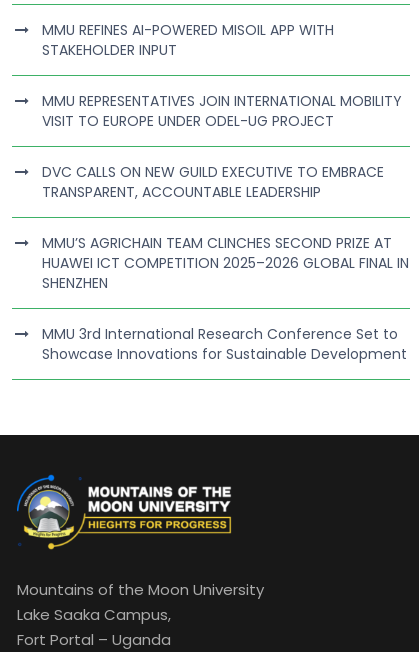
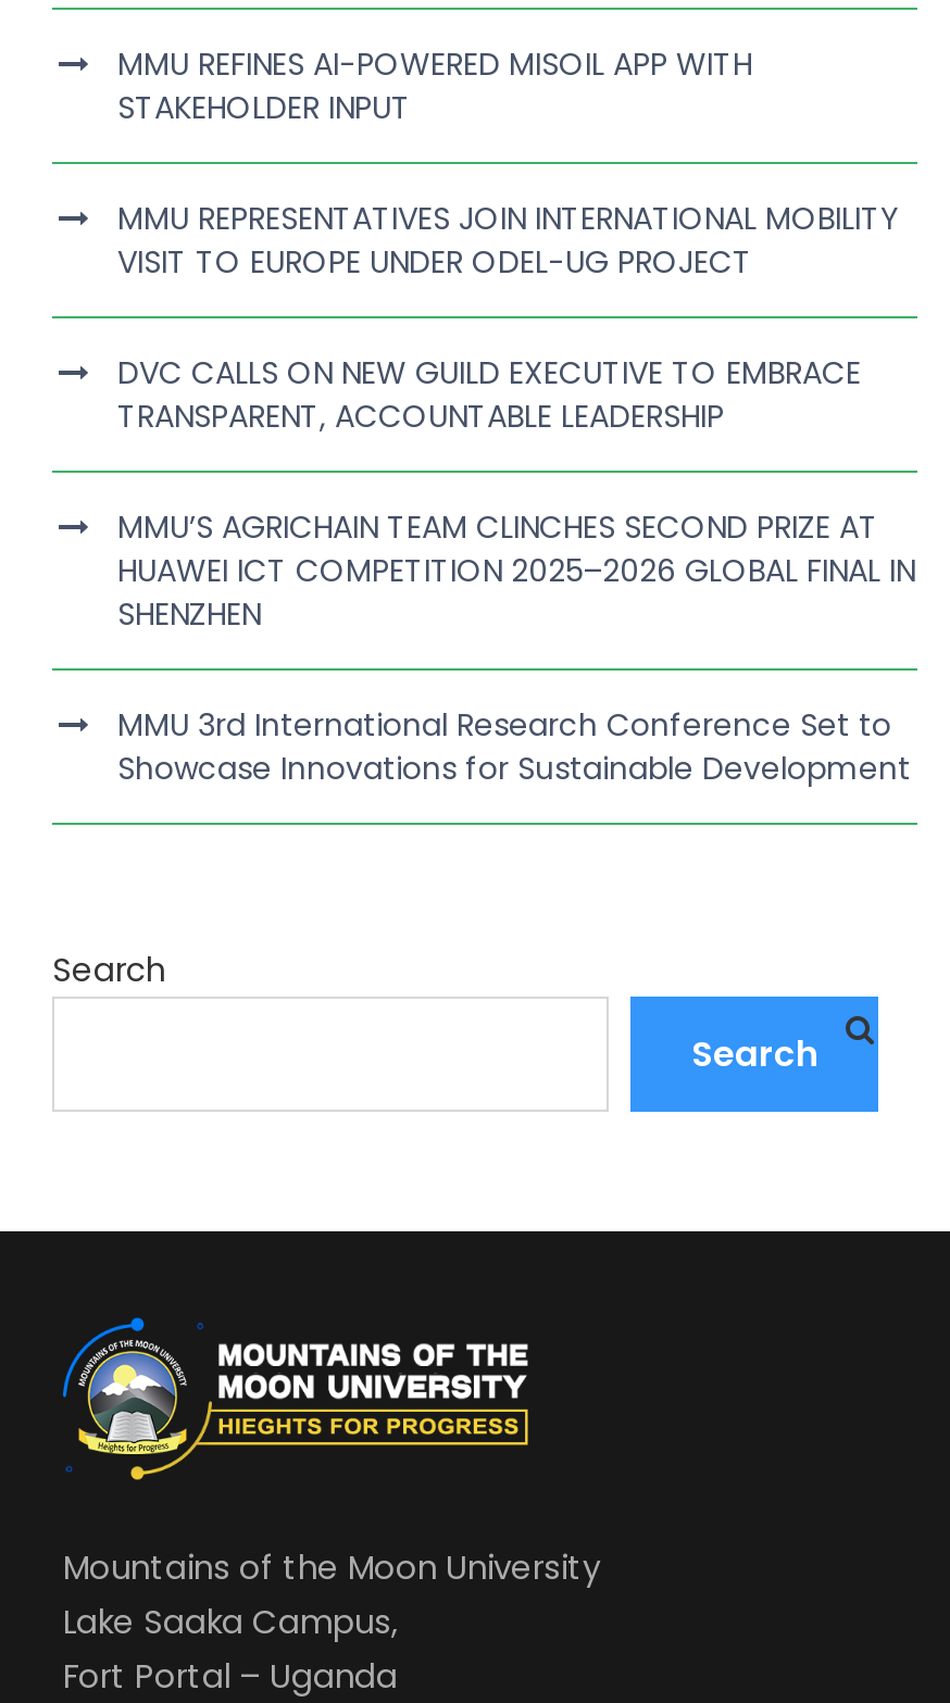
none -> [52,947,817,1080] Search | Search

